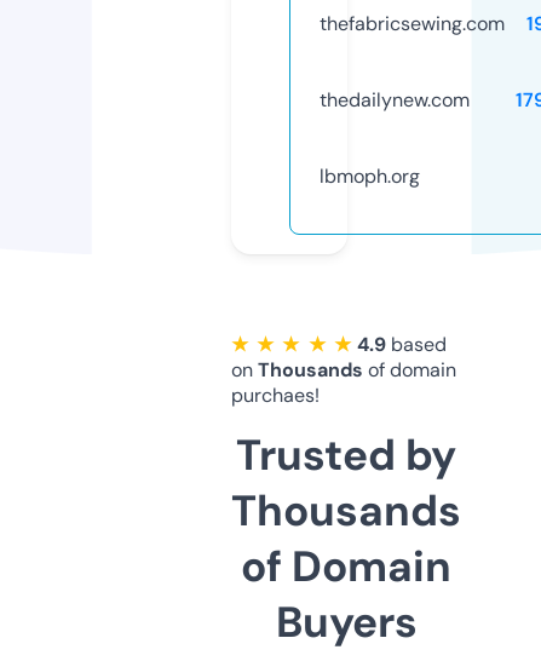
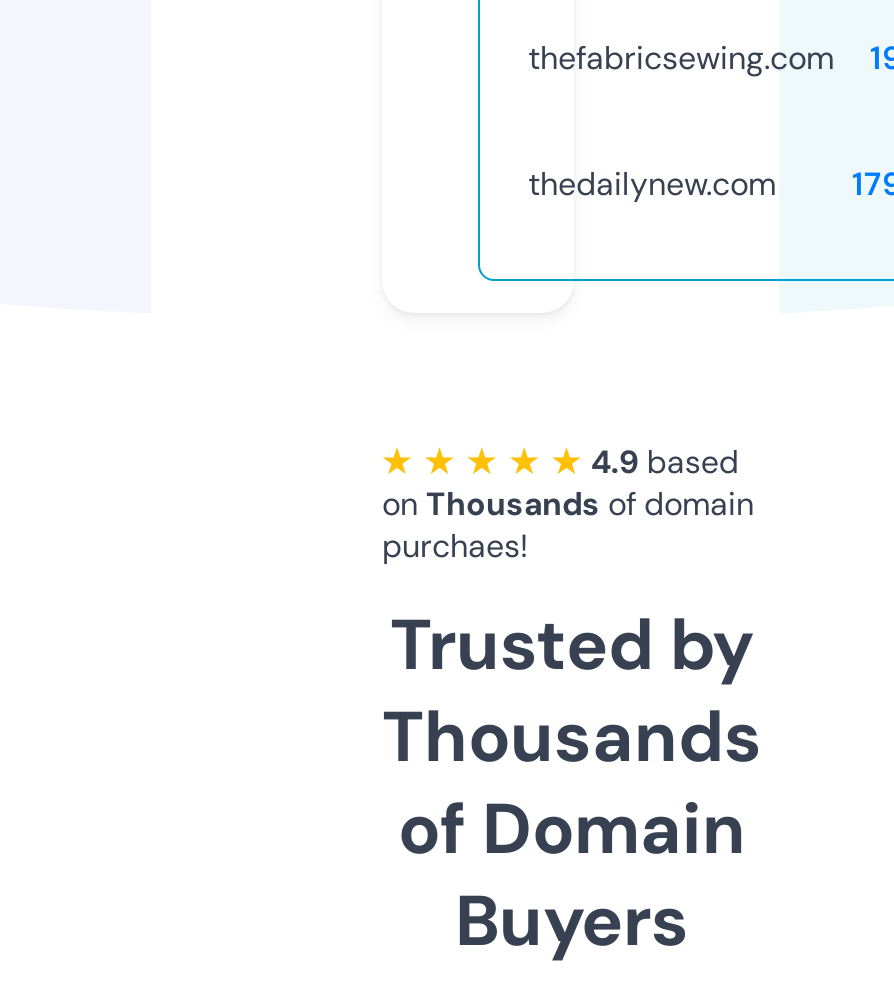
[320,163,420,189] lbmoph.org -> none

